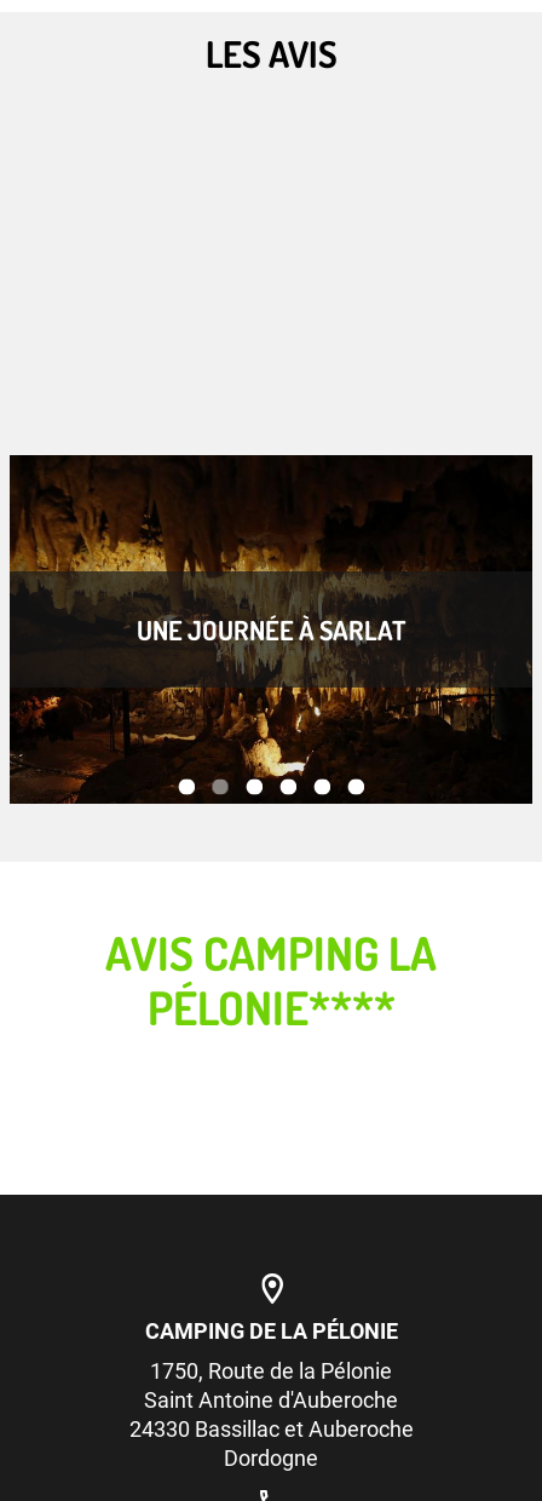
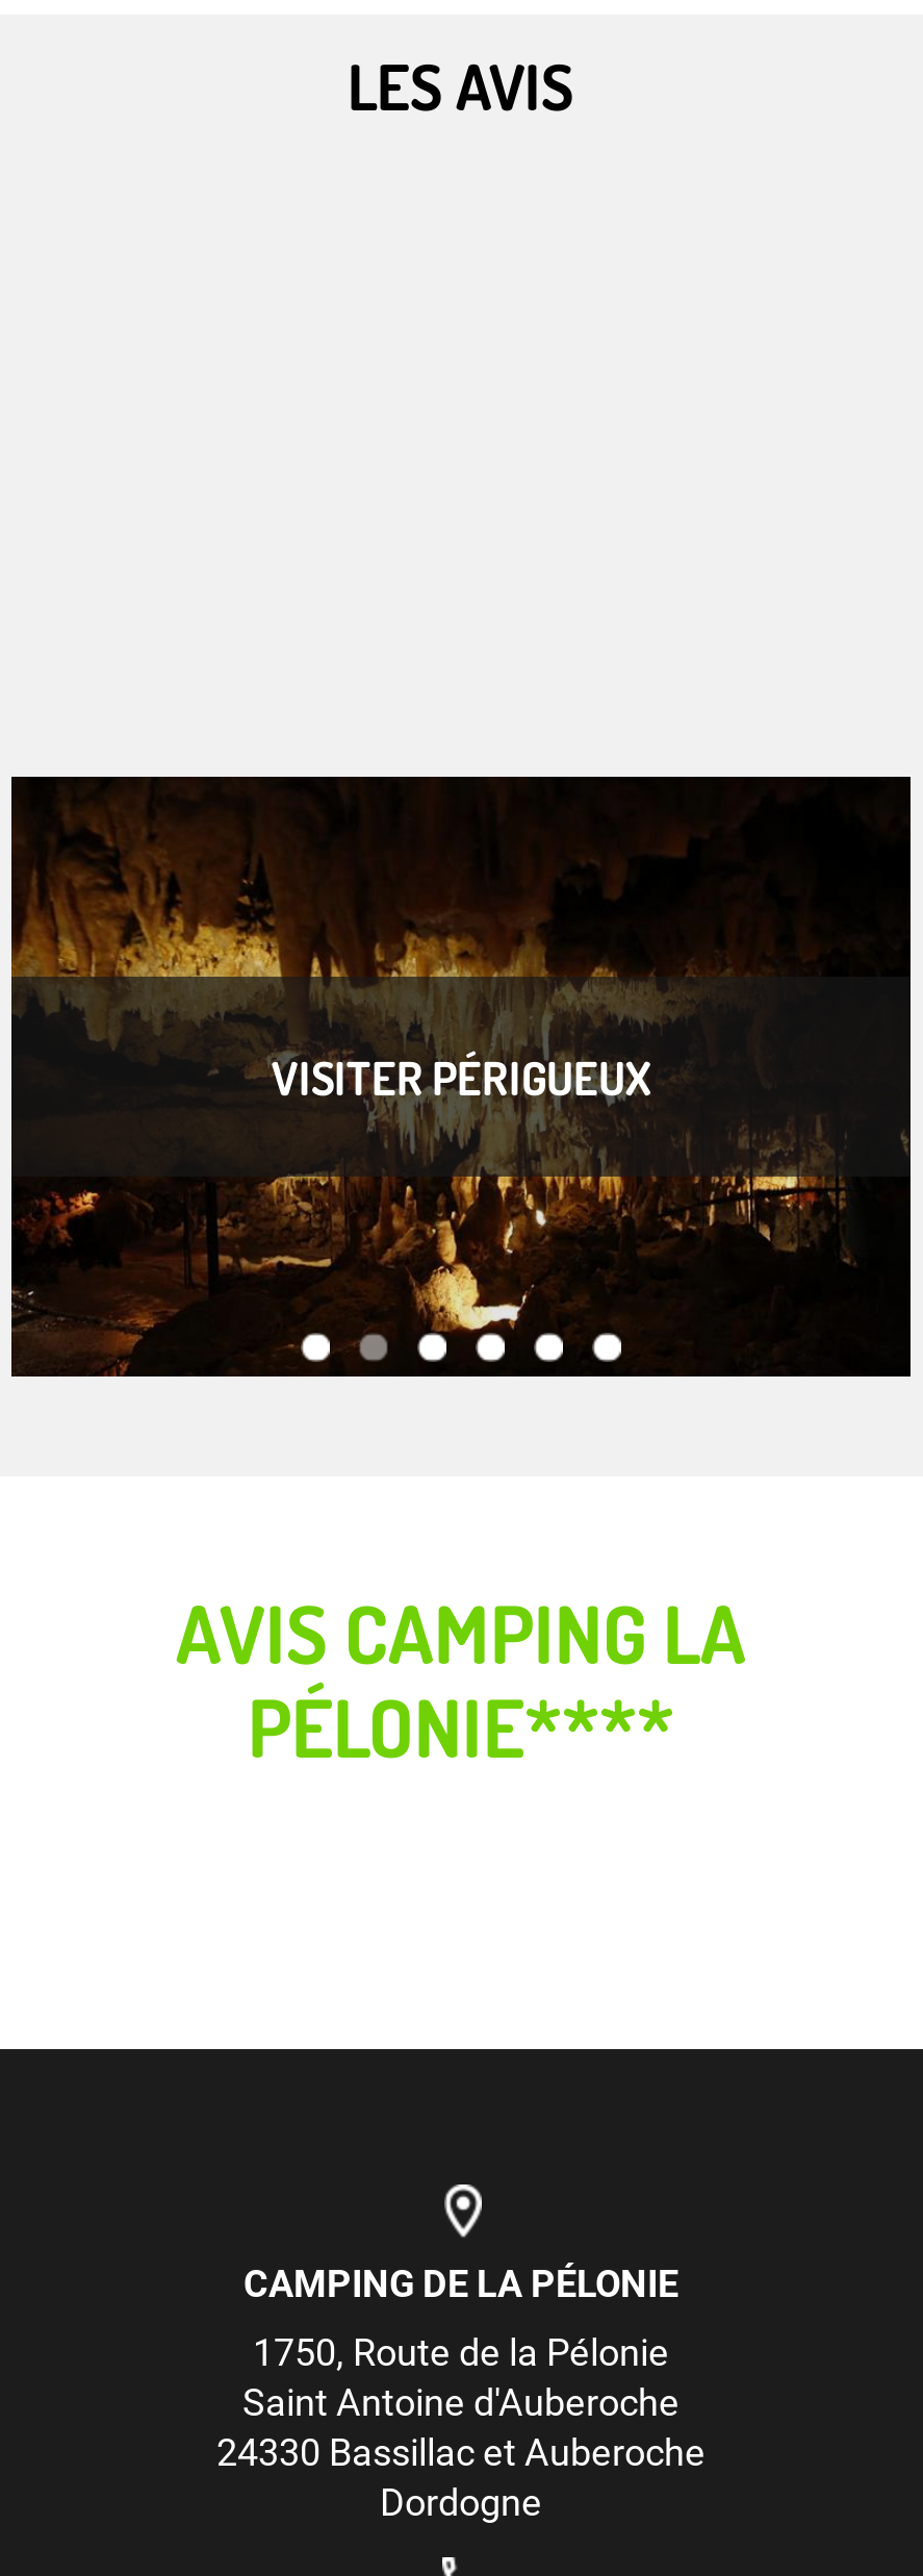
[136,613,406,647] UNE JOURNÉE À SARLAT -> [272,1048,650,1106] VISITER PÉRIGUEUX

